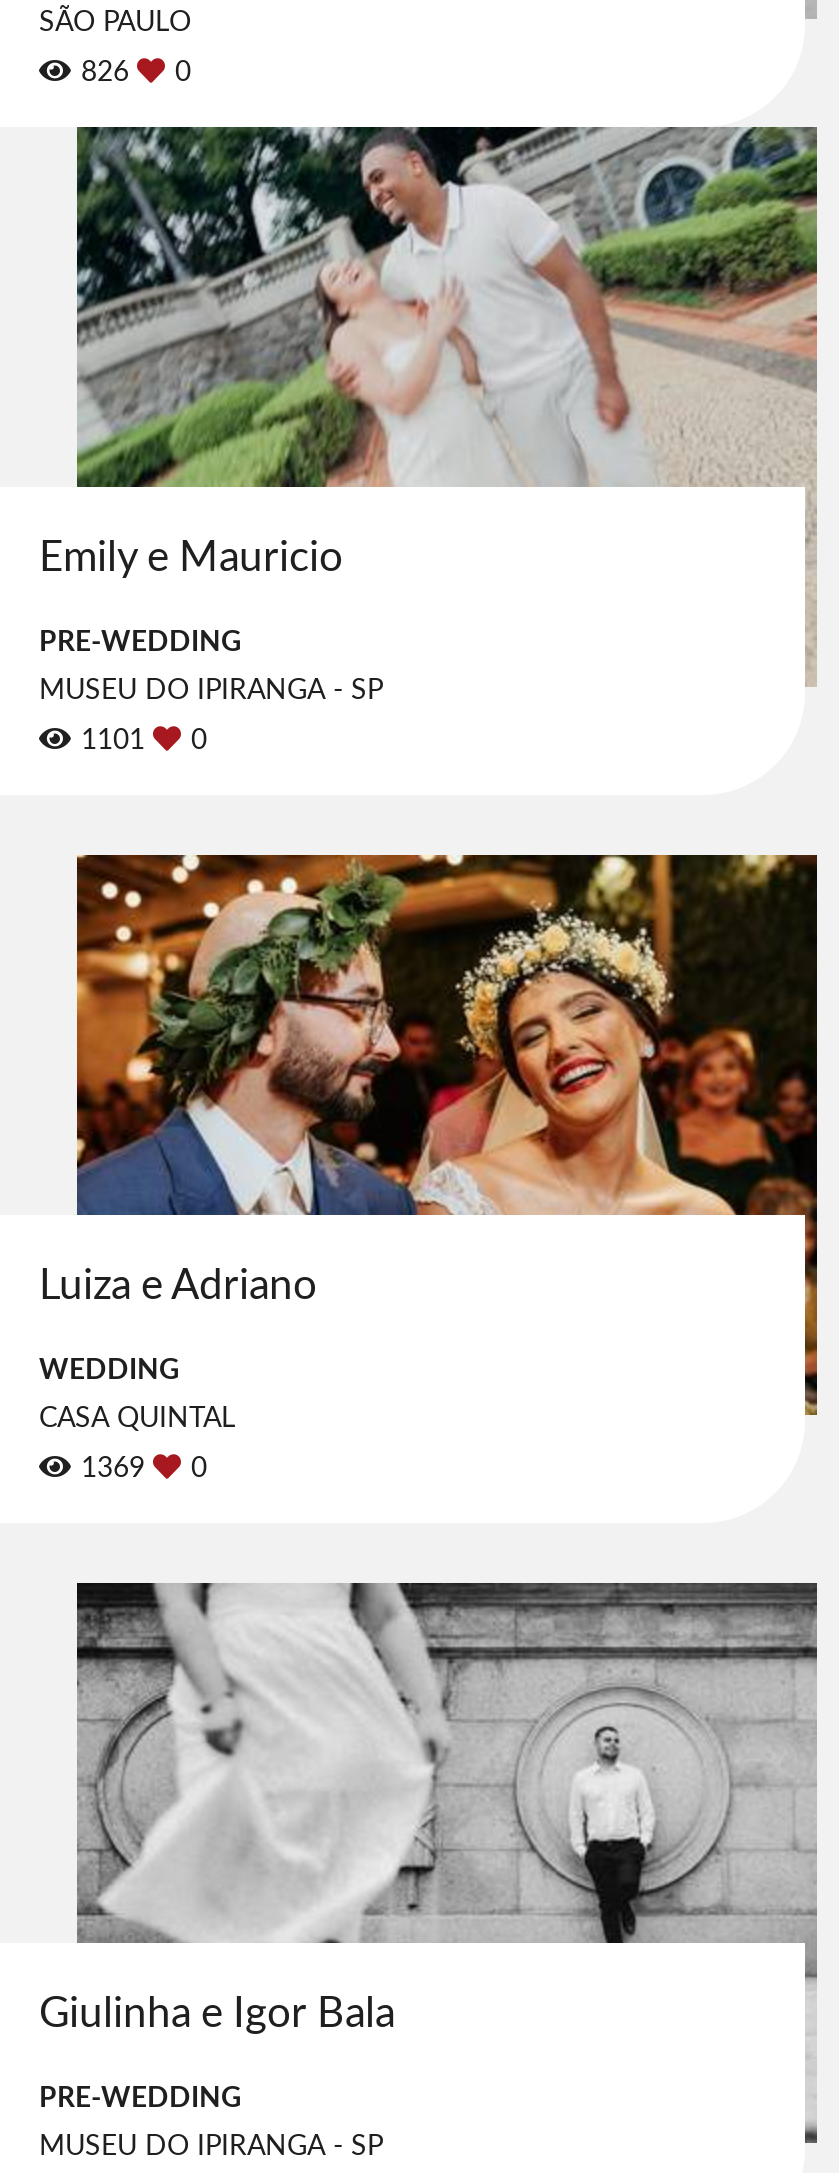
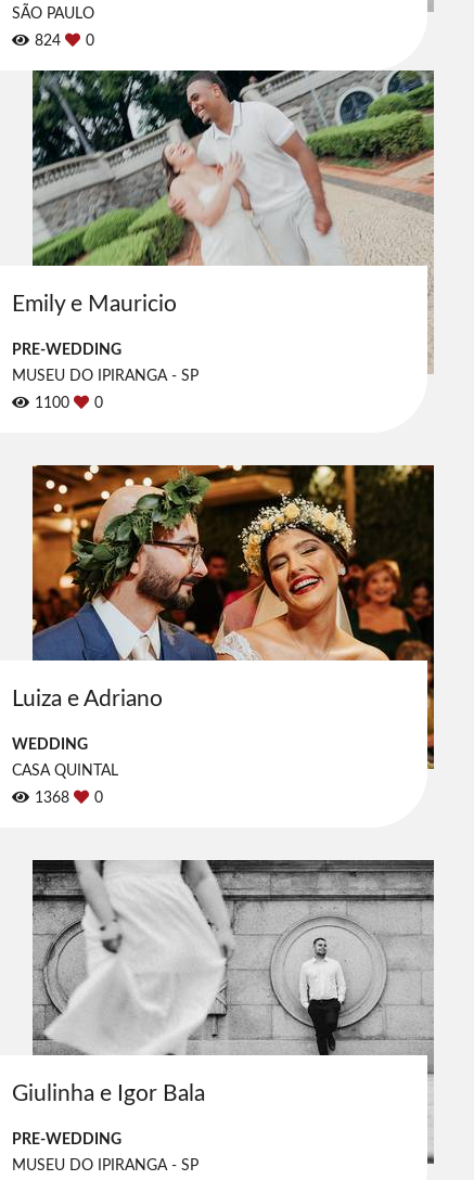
[81,59,191,87] 826 0 -> [35,34,94,49] 824 0
[81,727,207,755] 1101 0 -> [35,396,103,411] 1100 0
[81,1455,207,1483] 1369 0 -> [35,791,103,806] 1368 0

